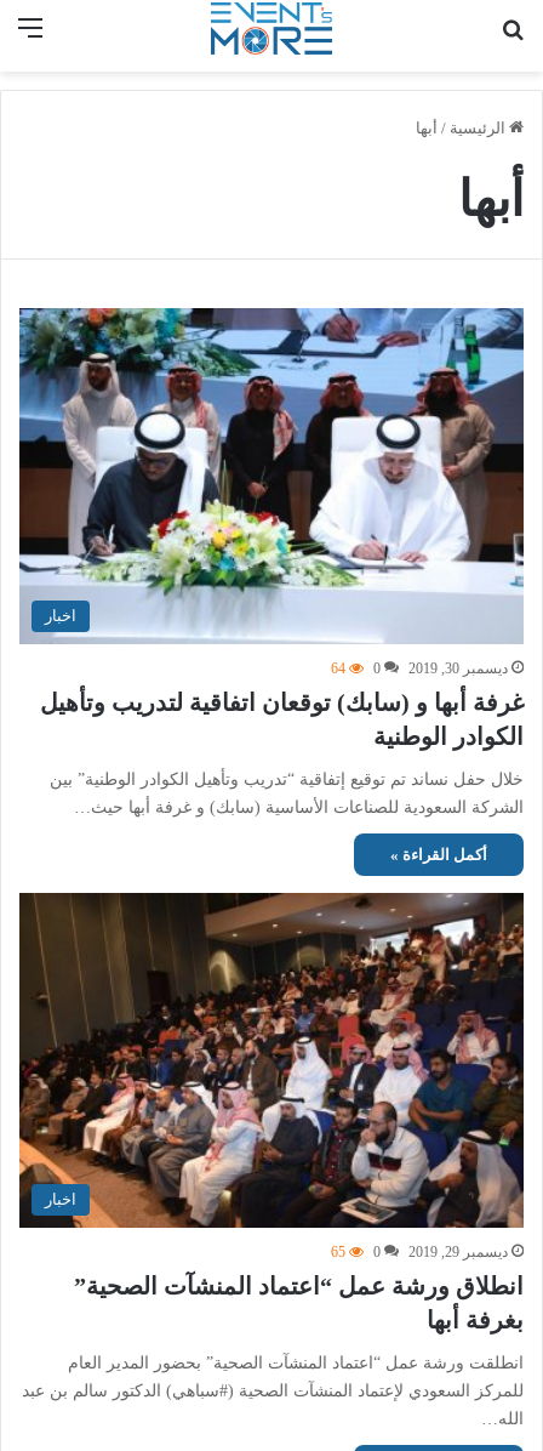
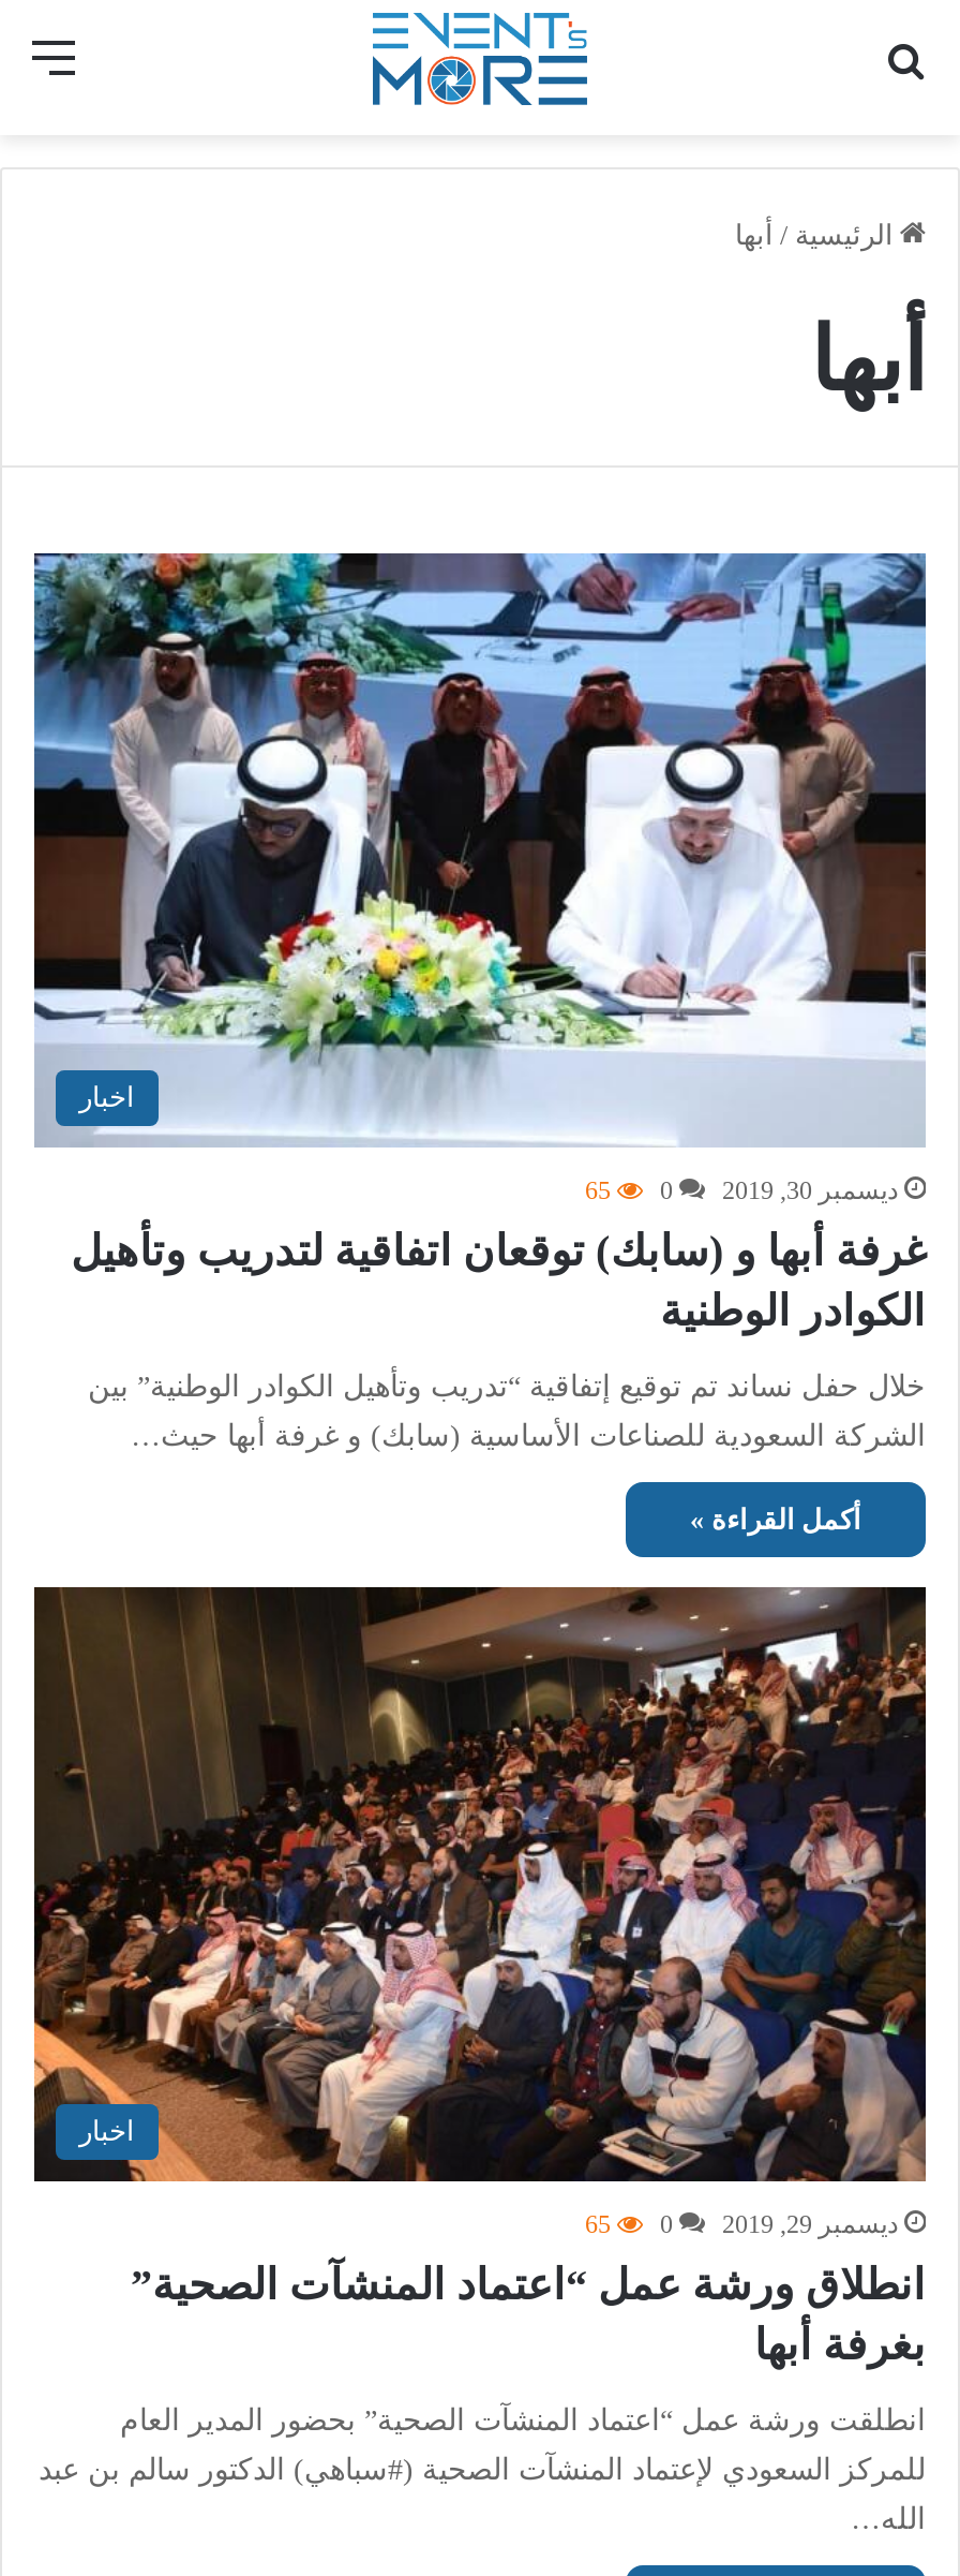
[331,659,381,676] 64 0 -> [585,1175,673,1205] 65 0

